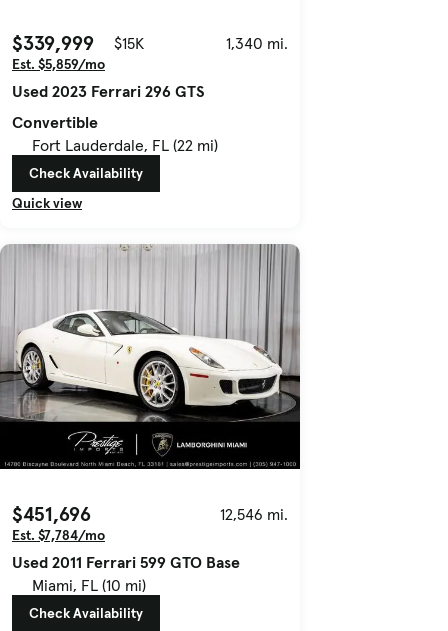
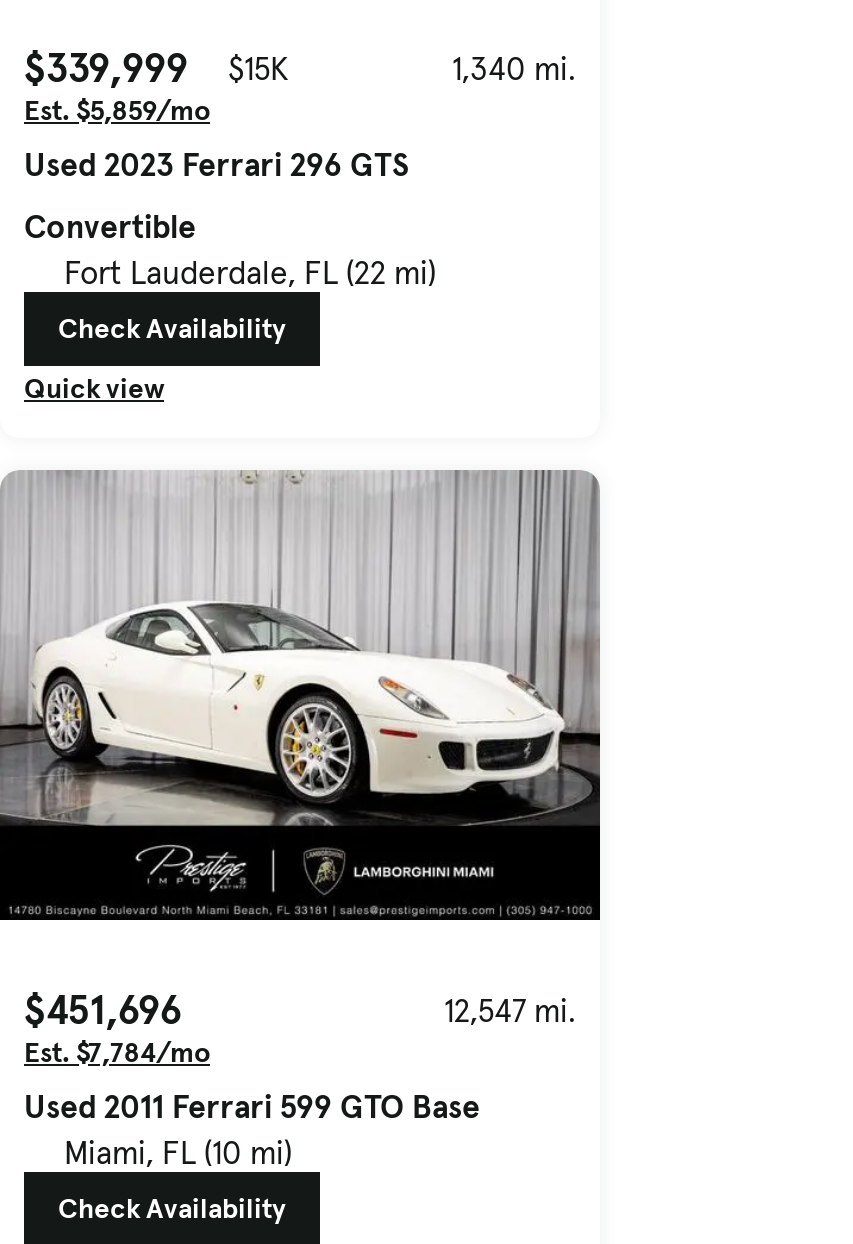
[220,504,288,524] 12,546 mi. -> [444,990,576,1030] 12,547 mi.

